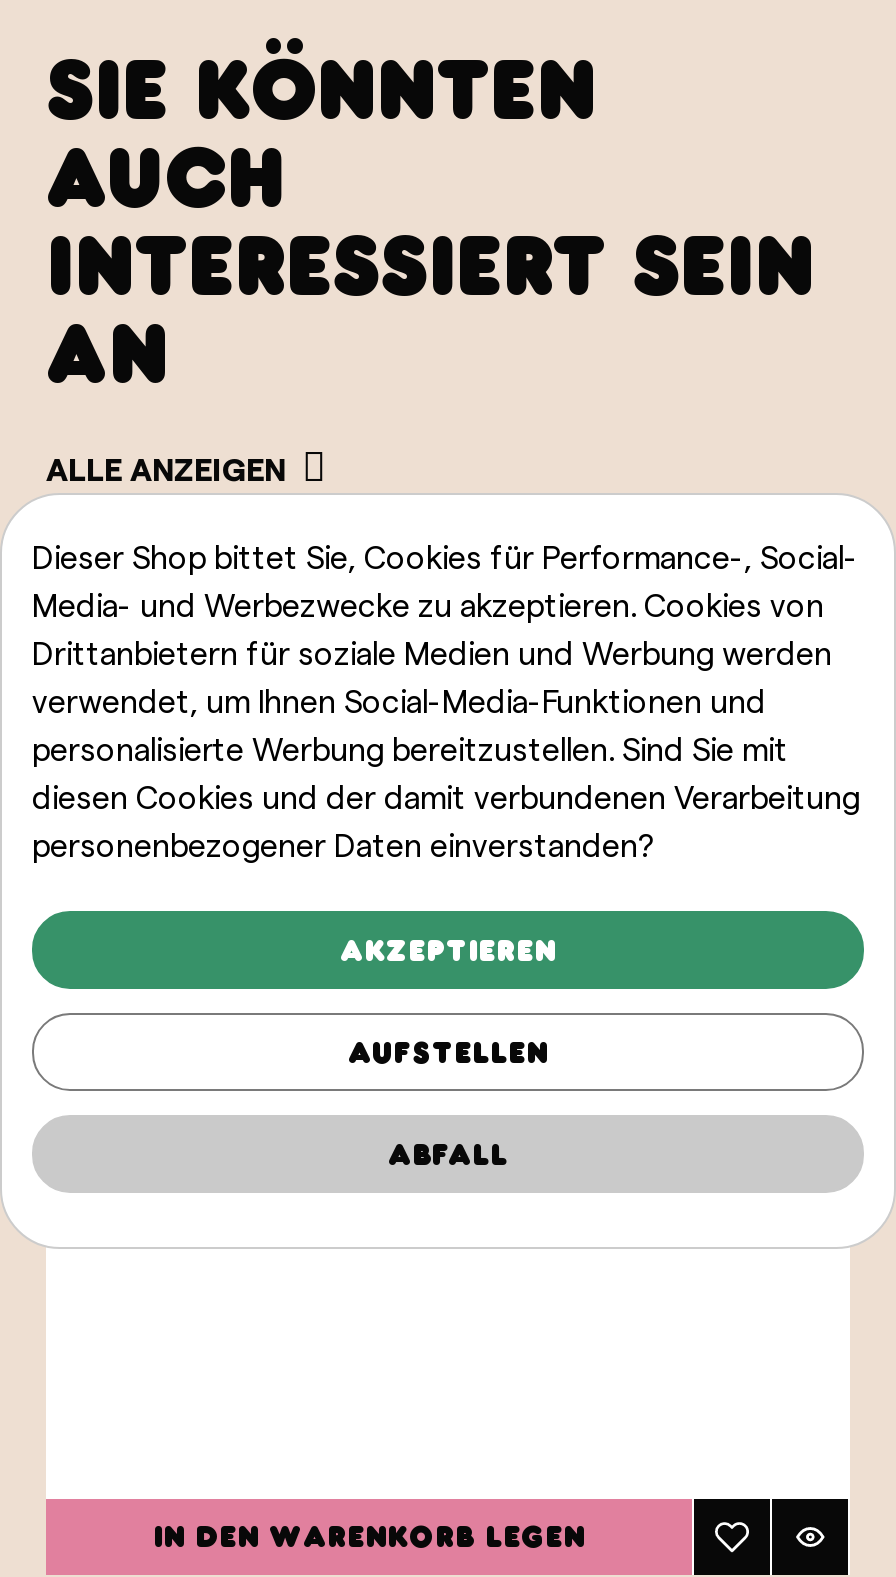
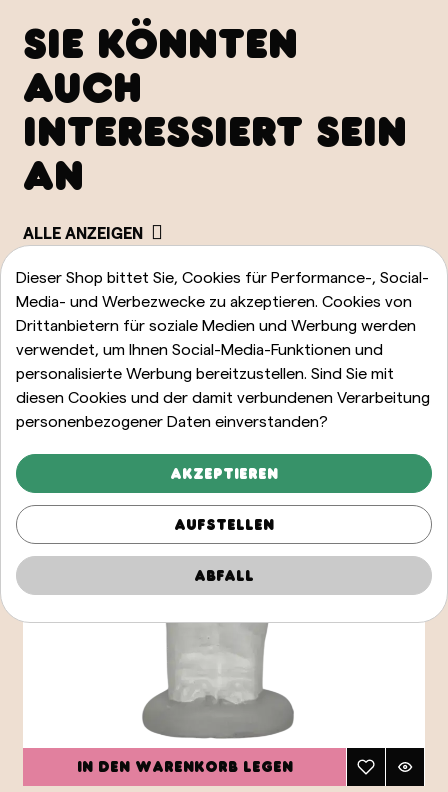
none -> [142,622,295,739] [image]

